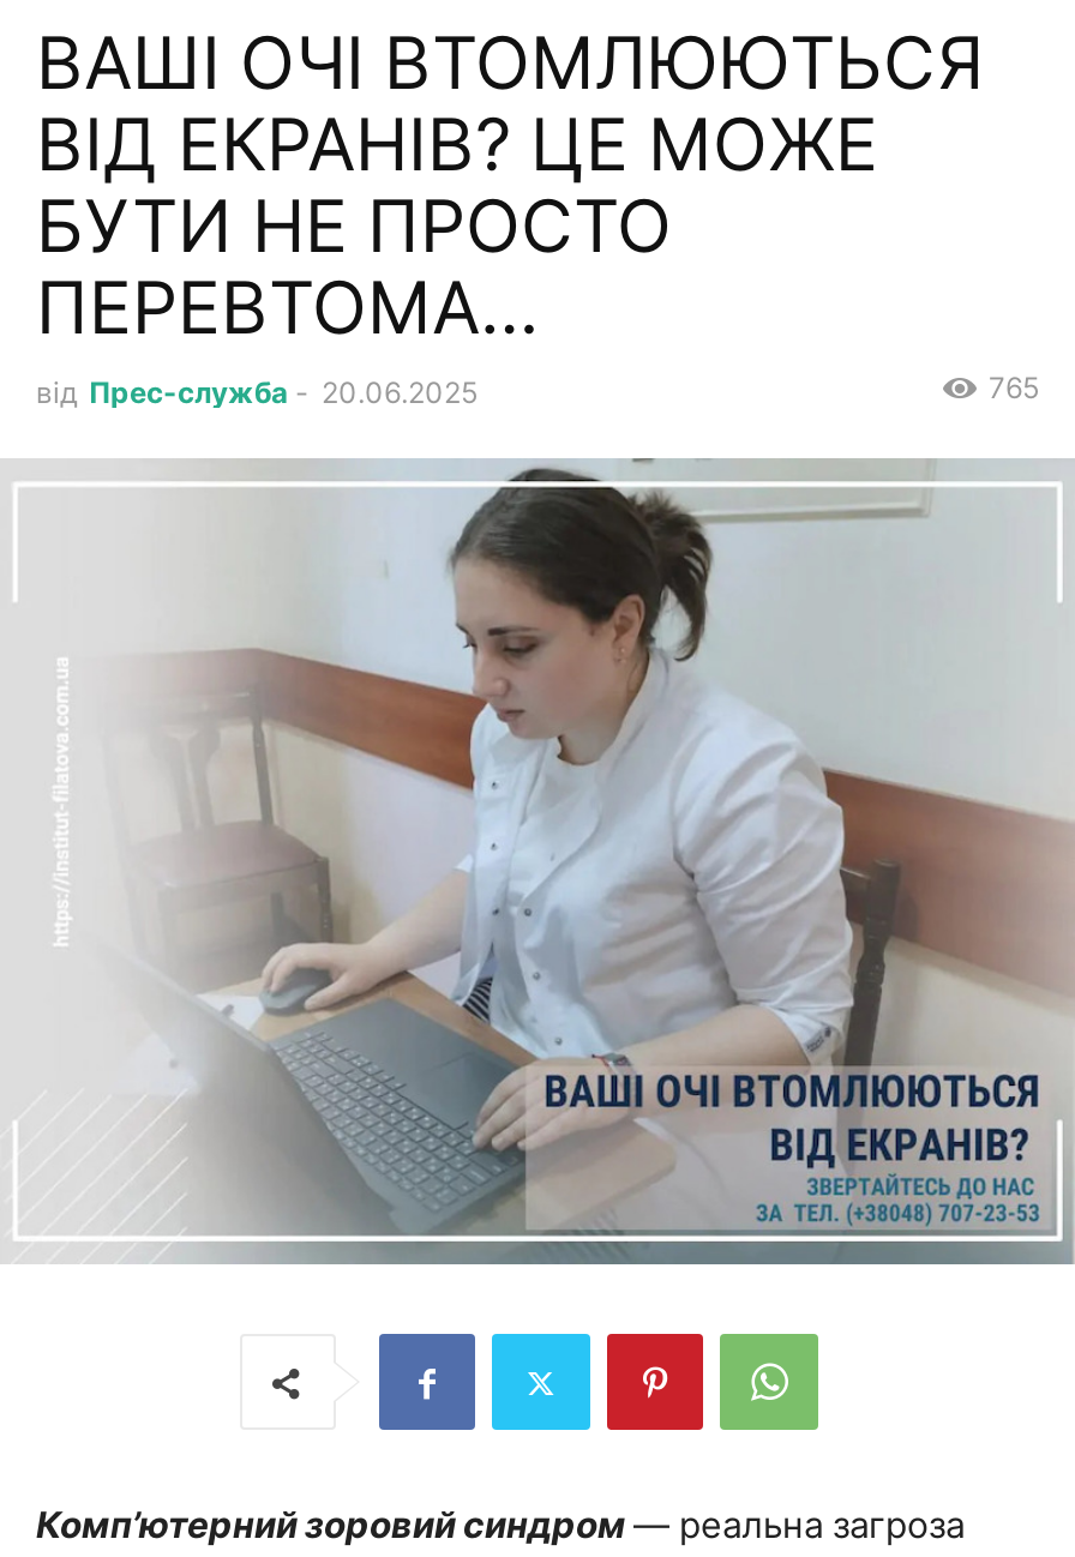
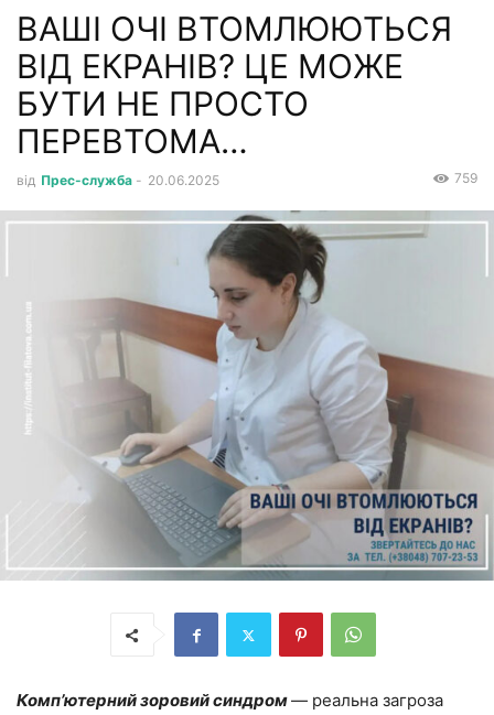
[989,369,1039,405] 765 -> [454,170,477,186] 759

